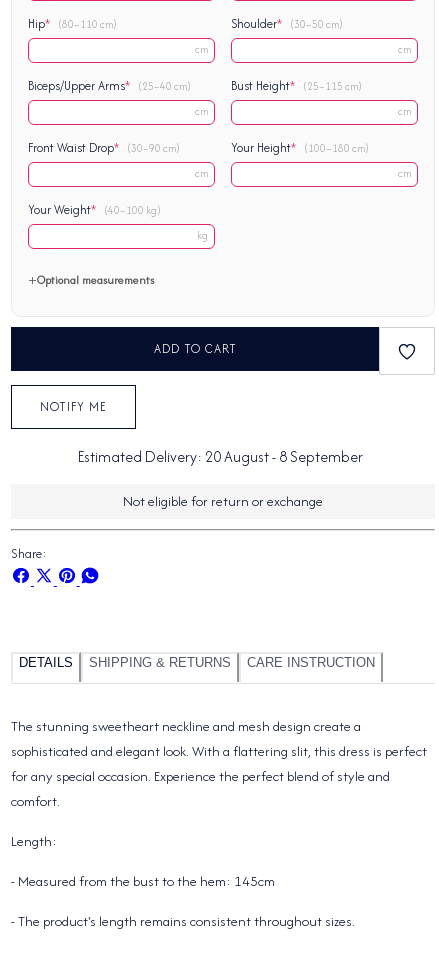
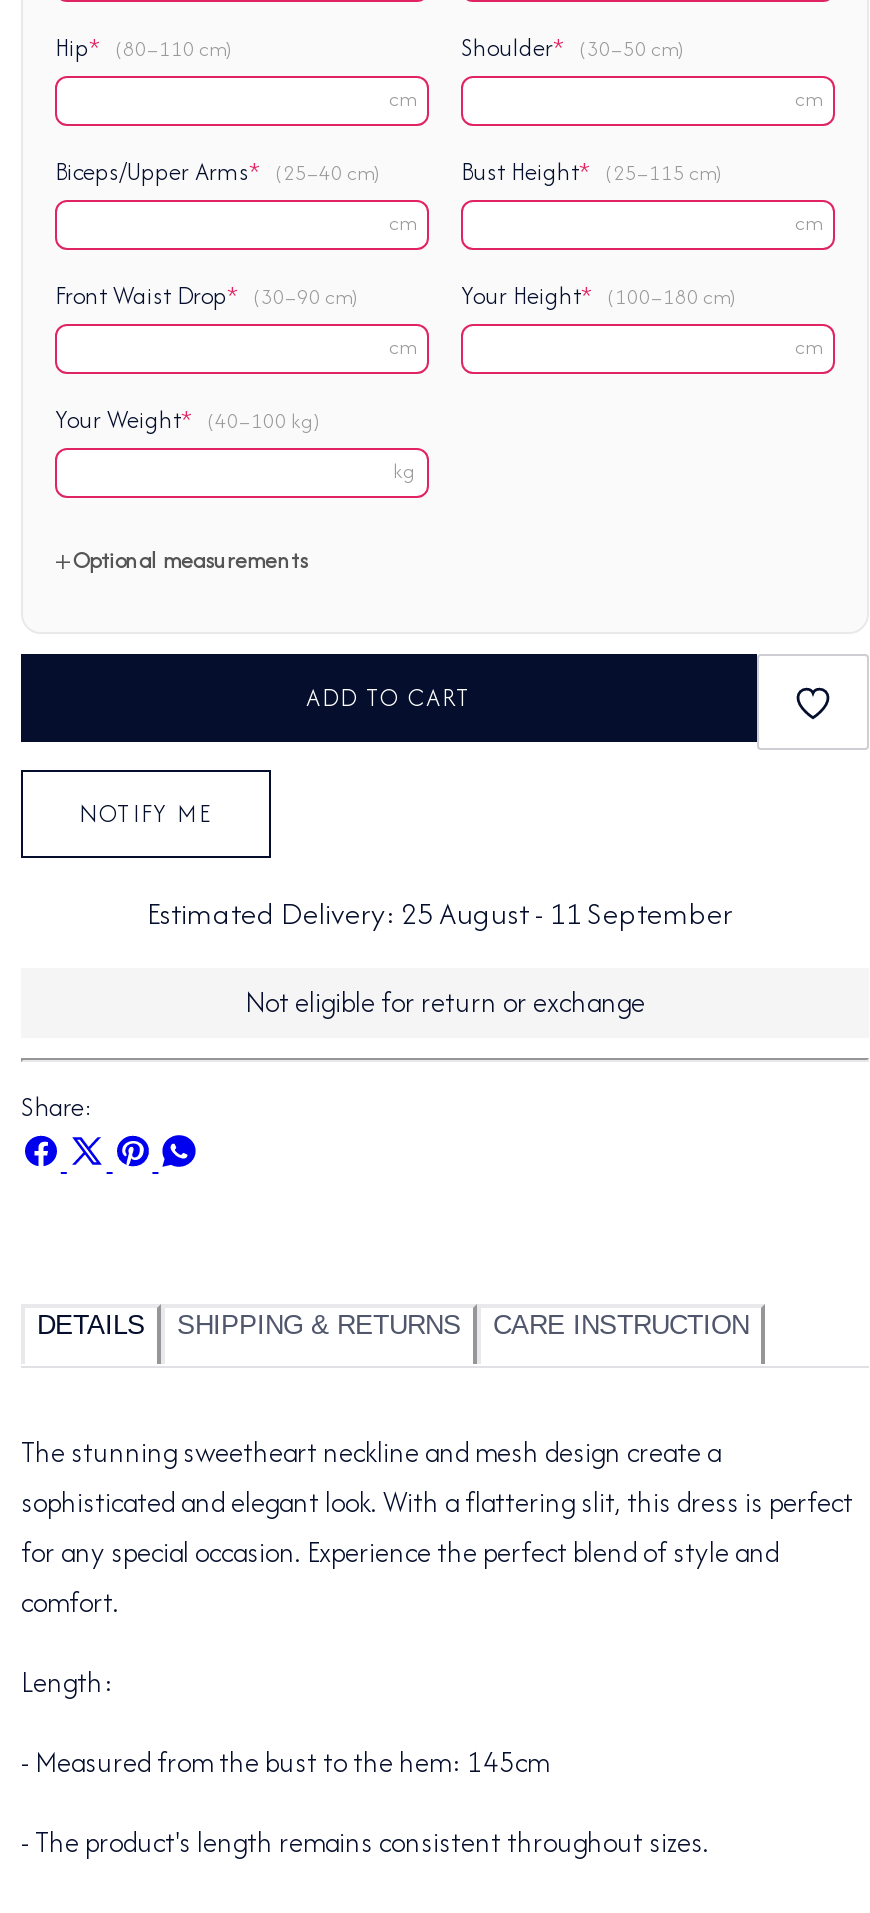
[78,446,363,467] Estimated Delivery: 20 August- 8 September -> [147,891,733,933] Estimated Delivery: 25 August- 11 September

